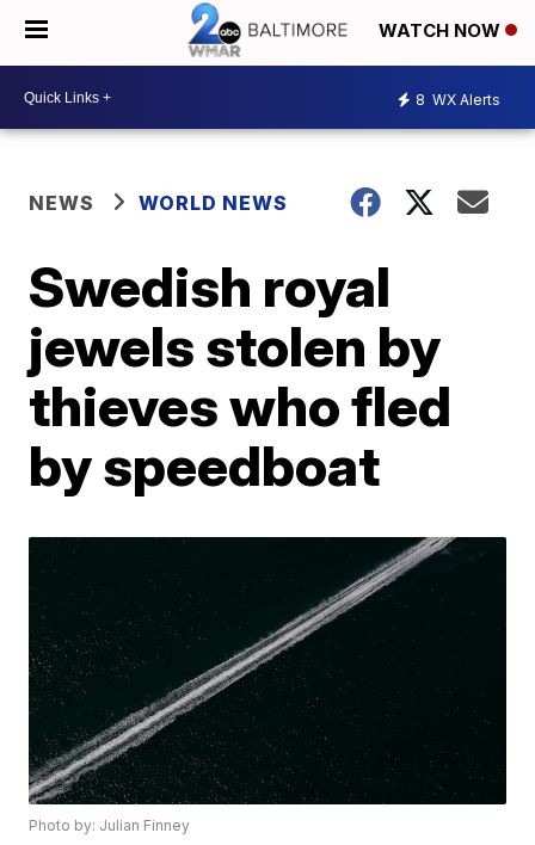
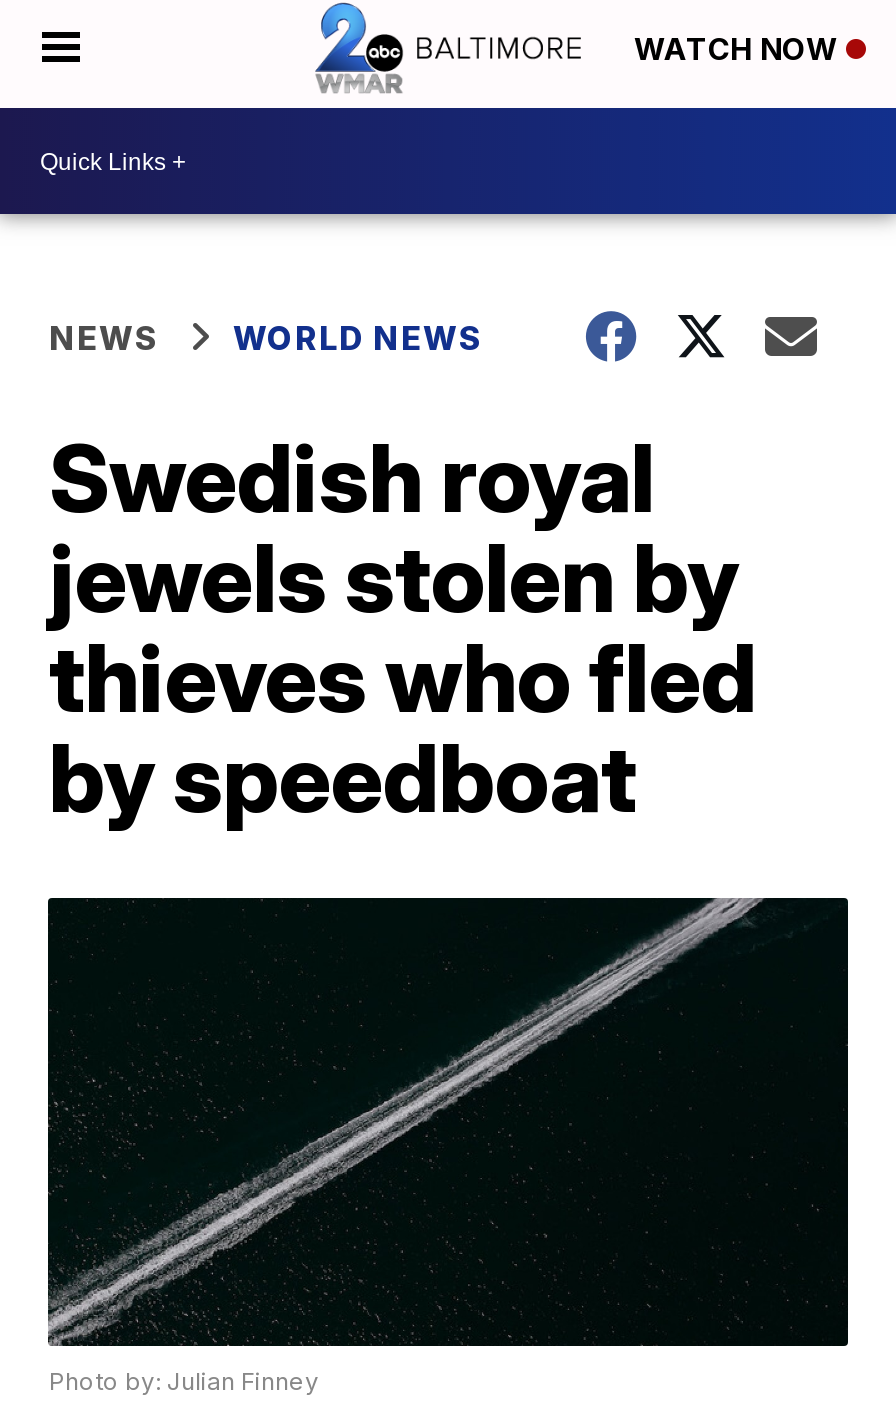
[416,90,500,108] 8 WX Alerts -> none

